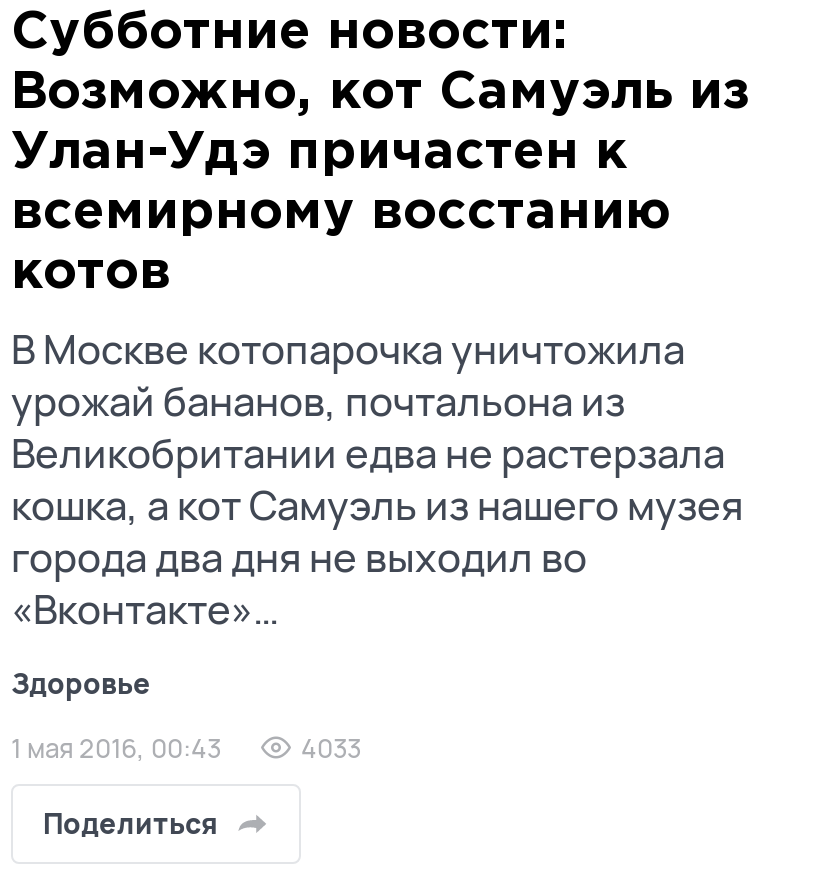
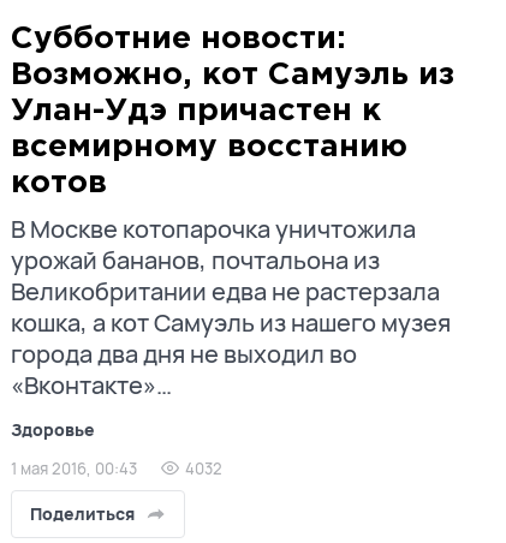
[301,730,361,766] 4033 -> [185,458,222,479] 4032

